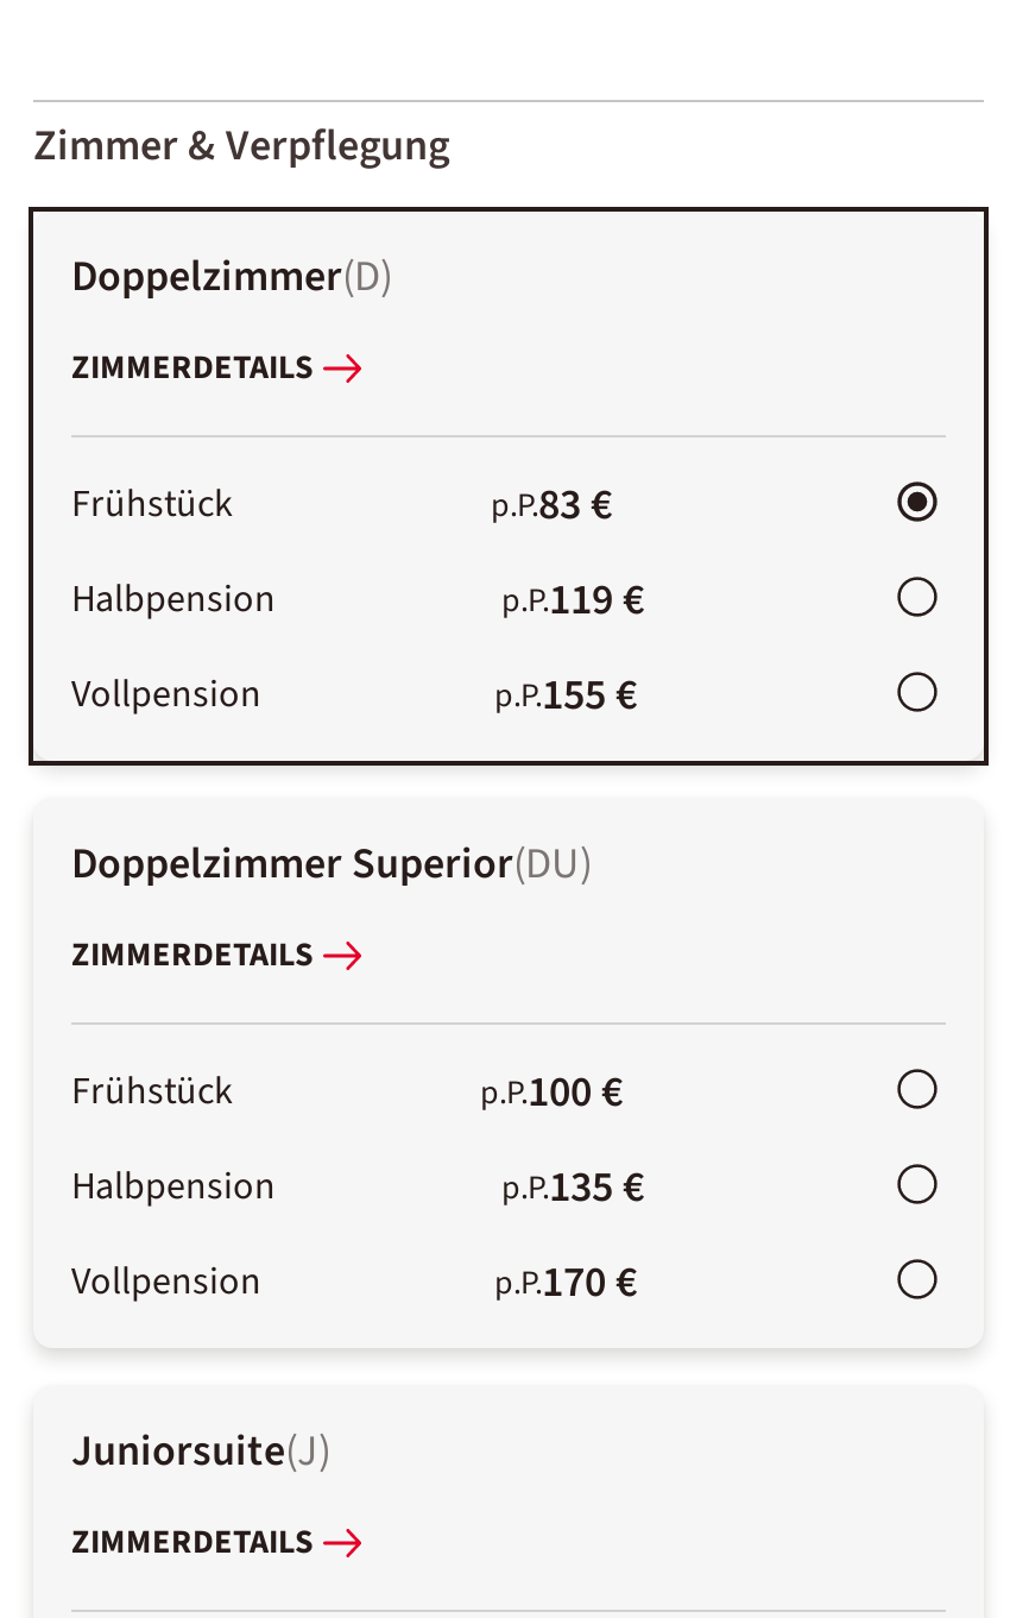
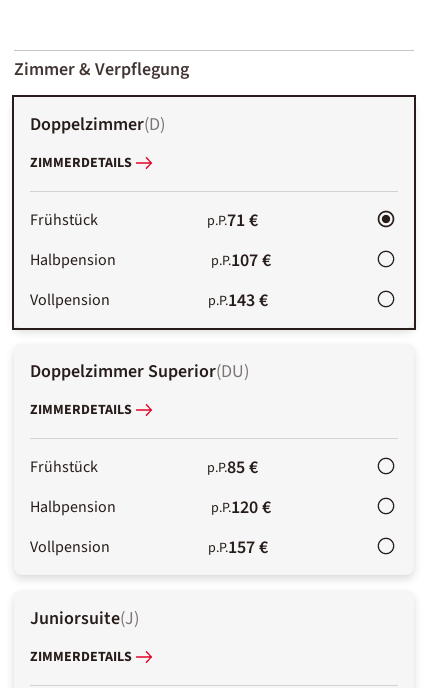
[491,475,612,535] p.P.83 € -> [206,208,257,233] p.P.71 €
[501,570,644,630] p.P.119 € -> [211,248,271,273] p.P.107 €
[494,666,637,725] p.P.155 € -> [208,288,268,313] p.P.143 €
[480,1063,623,1122] p.P.100 € -> [206,455,257,480] p.P.85 €
[501,1158,644,1217] p.P.135 € -> [211,495,271,520] p.P.120 €
[494,1253,637,1312] p.P.170 € -> [208,535,268,560] p.P.157 €

